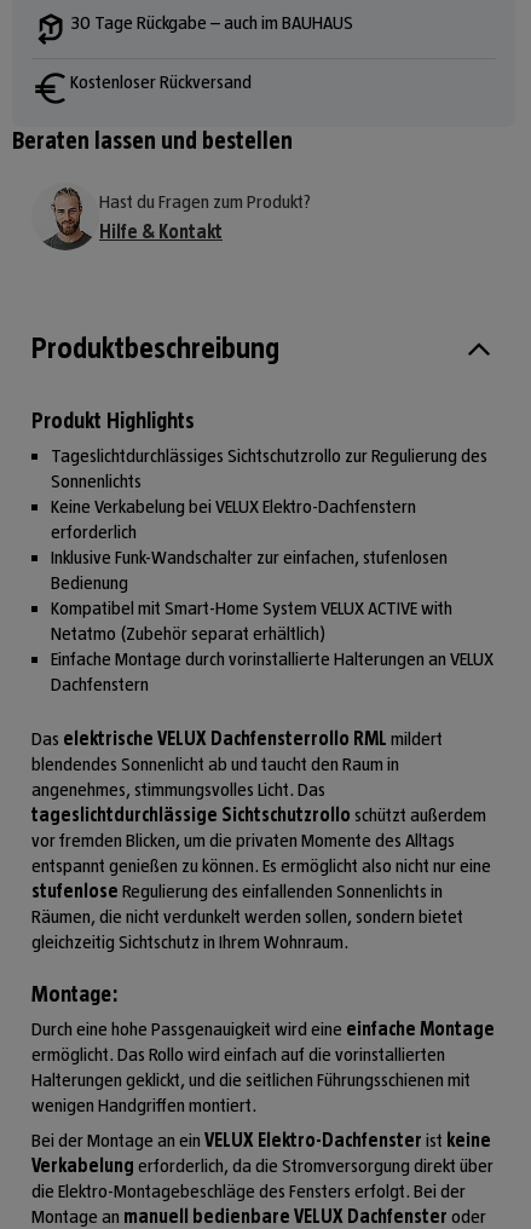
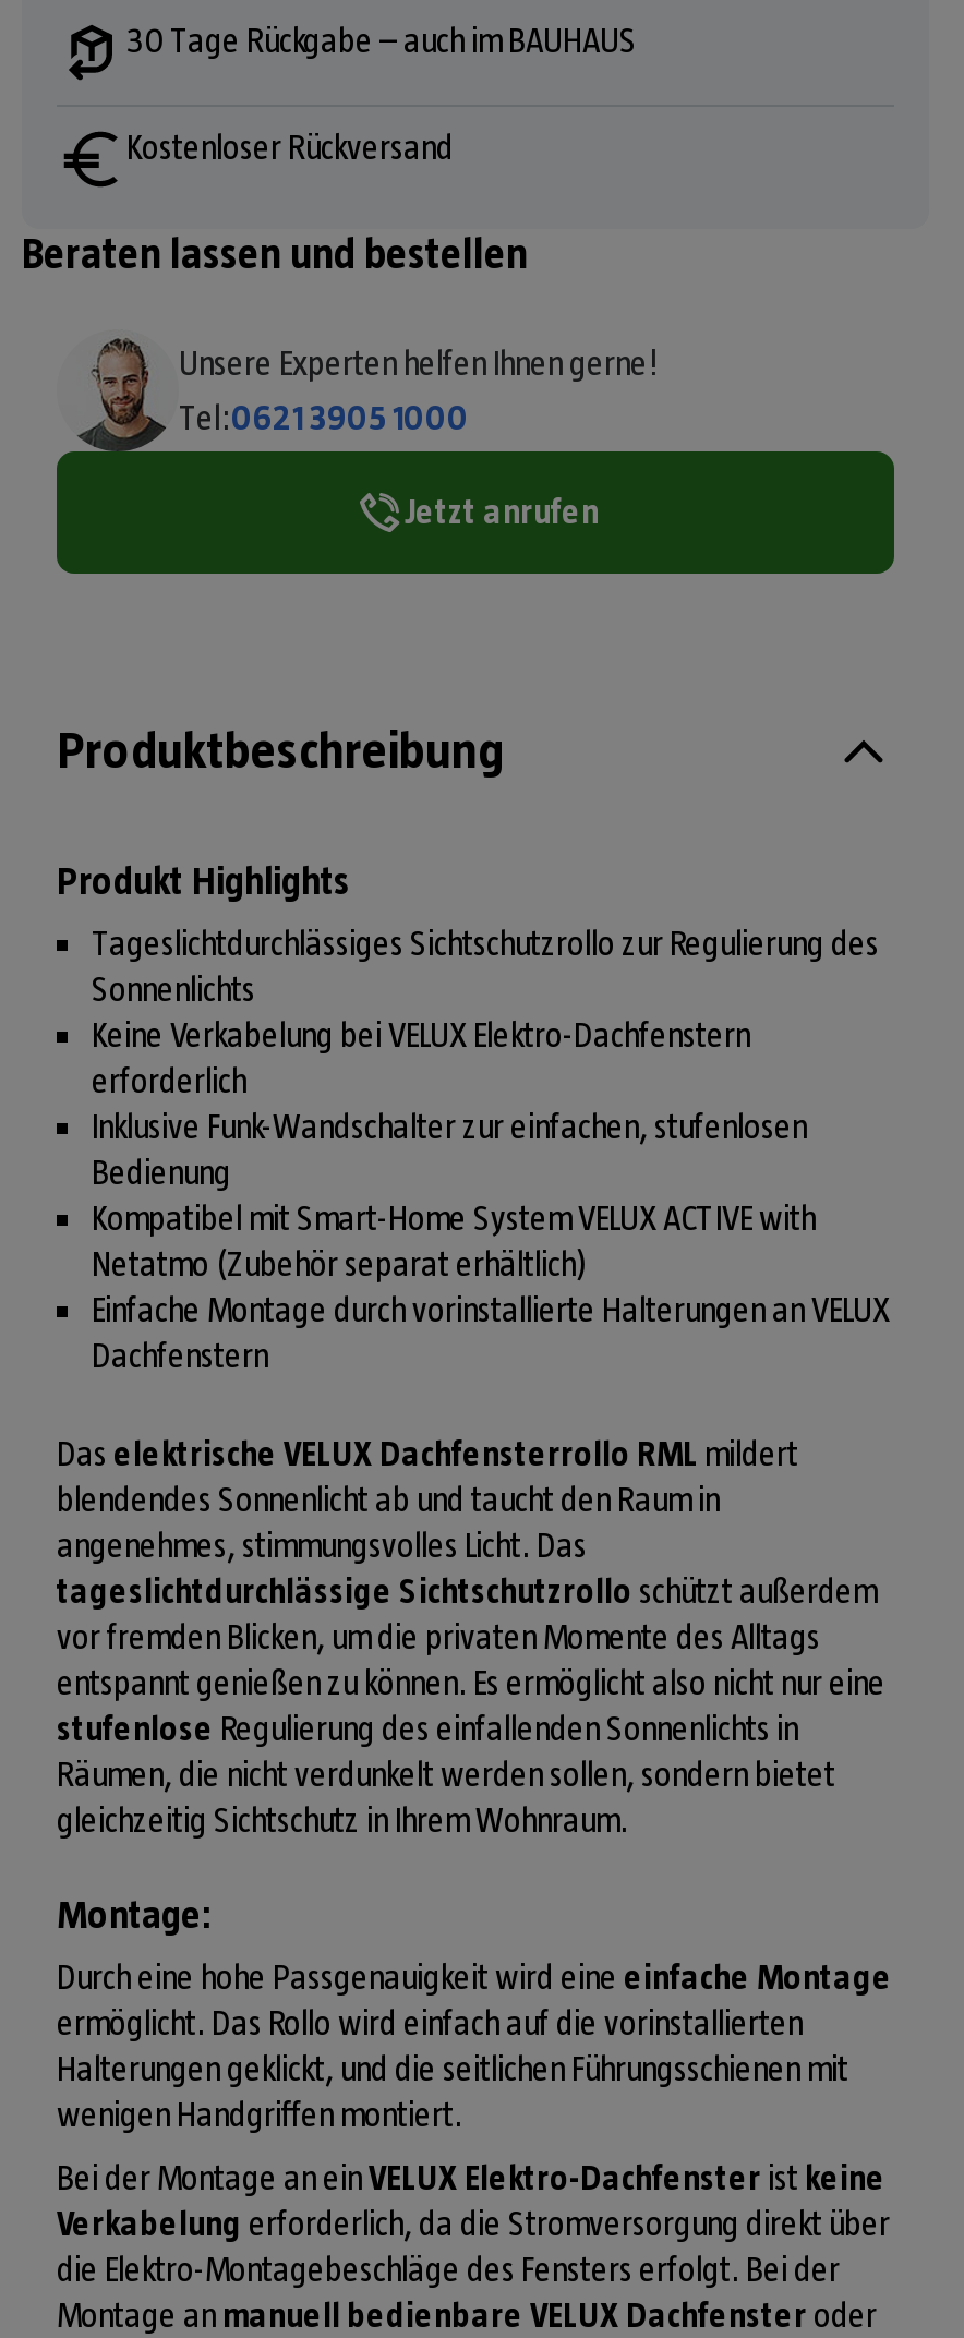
[99,191,311,242] Hast du Fragen zum Produkt? | Hilfe & Kontakt -> [179,344,656,530] Unsere Experten helfen Ihnen gerne! | Tel:0621 3905 1000 | Jetzt anrufen

